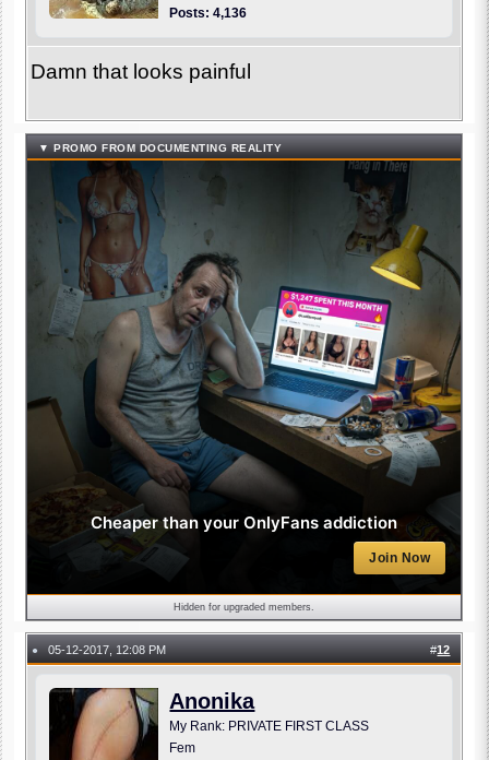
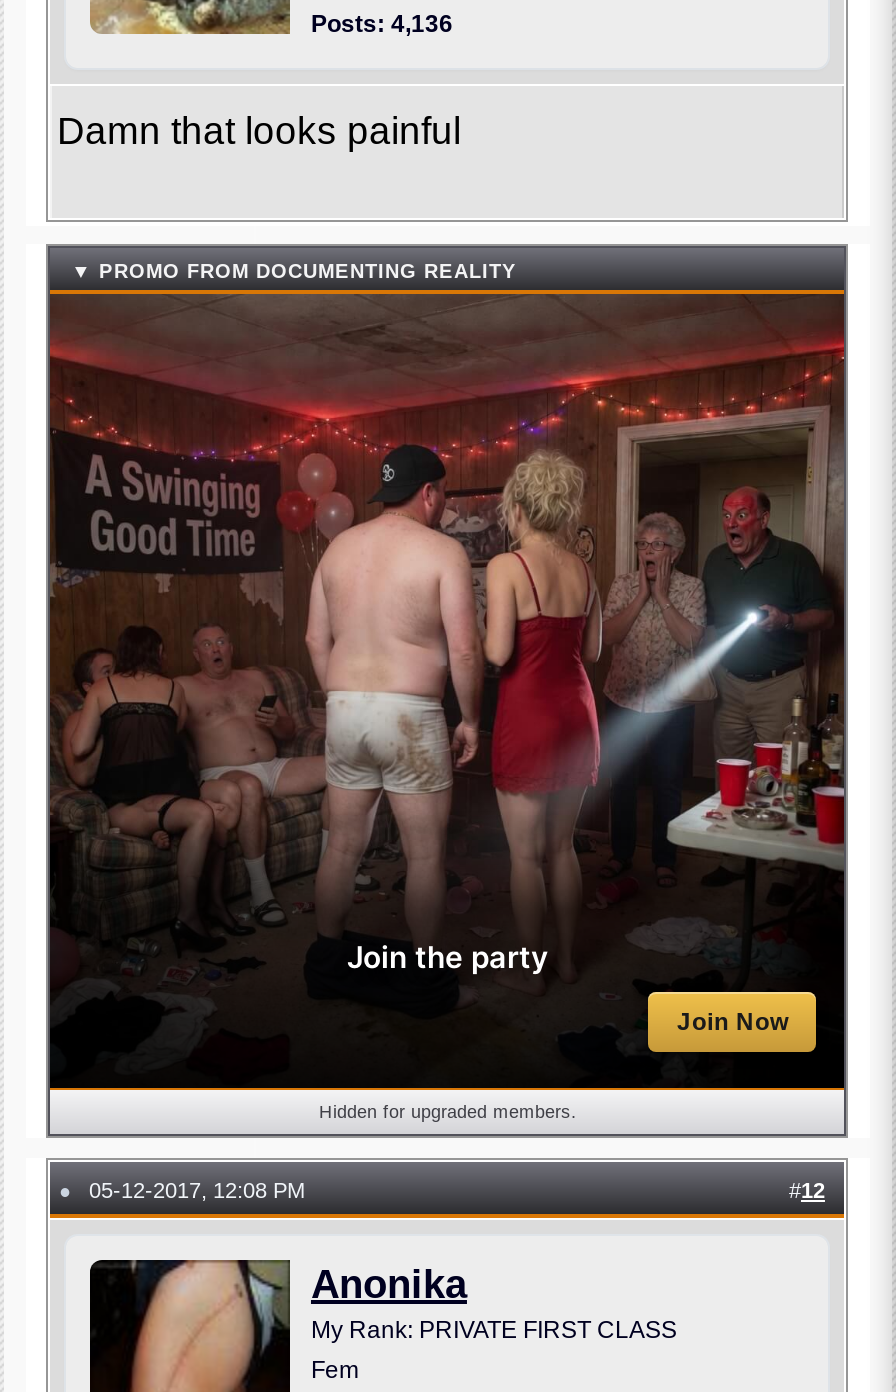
[26,161,462,533] [image] | Cheaper than your OnlyFans addiction -> [48,294,846,975] [image] | Join the party

